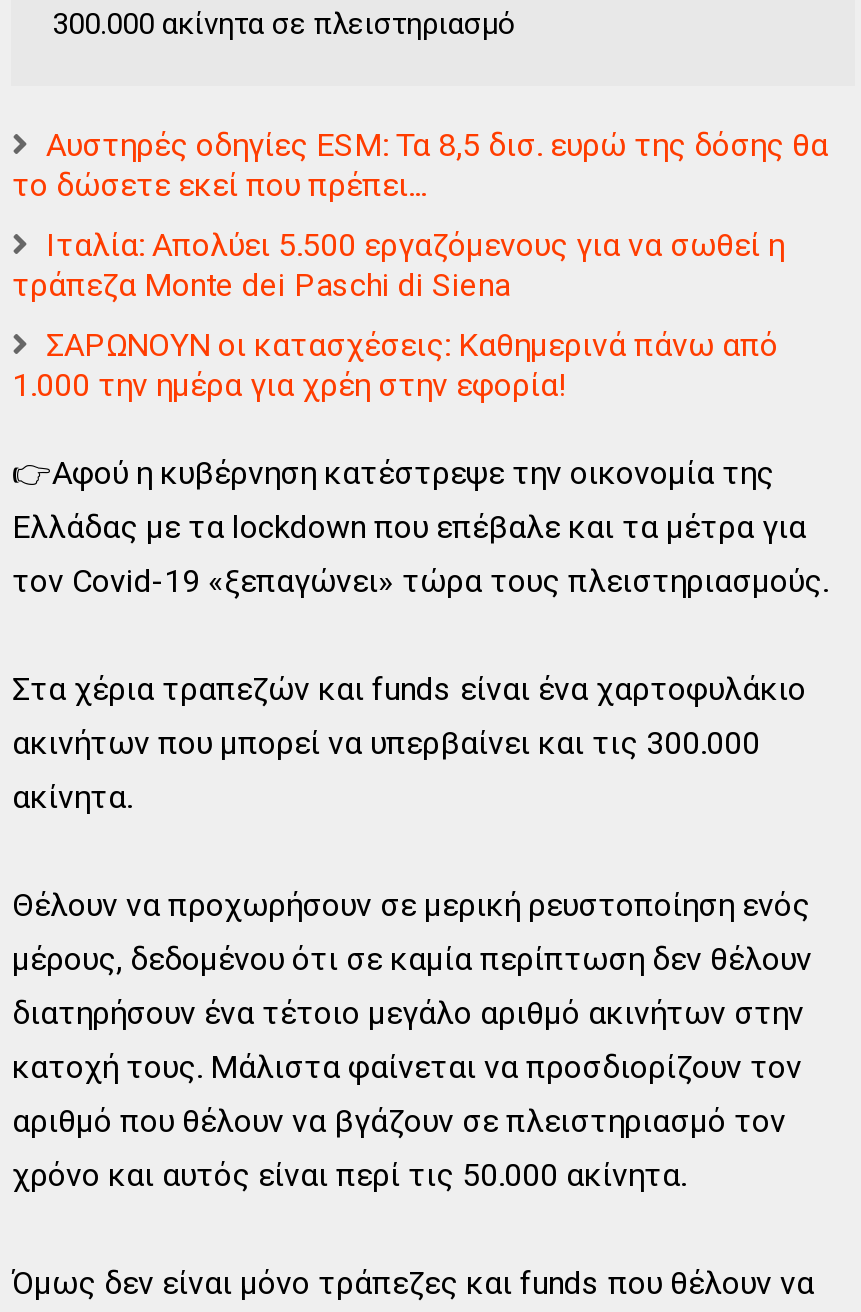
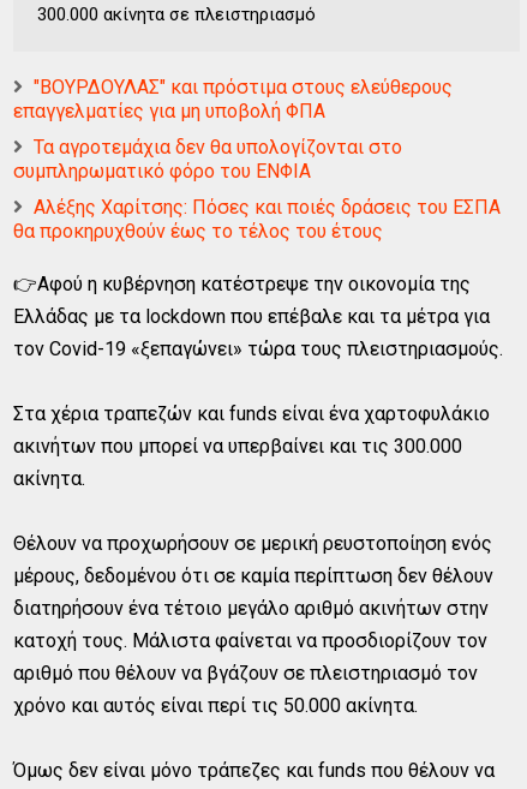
[12,126,828,204] Αυστηρές οδηγίες ESM: Τα 8,5 δισ. ευρώ της δόσης θα | το δώσετε εκεί που πρέπει... -> [14,76,453,123] "ΒΟΥΡΔΟΥΛΑΣ" και πρόστιμα στους ελεύθερους | επαγγελματίες για μη υποβολή ΦΠΑ
[12,226,784,304] Ιταλία: Απολύει 5.500 εργαζόμενους για να σωθεί η | τράπεζα Monte dei Paschi di Siena -> [14,136,403,183] Τα αγροτεμάχια δεν θα υπολογίζονται στο | συμπληρωματικό φόρο του ΕΝΦΙΑ
[12,326,778,404] ΣΑΡΩΝΟΥΝ οι κατασχέσεις: Καθημερινά πάνω από | 1.000 την ημέρα για χρέη στην εφορία! -> [14,196,501,243] Αλέξης Χαρίτσης: Πόσες και ποιές δράσεις του ΕΣΠΑ | θα προκηρυχθούν έως το τέλος του έτους

